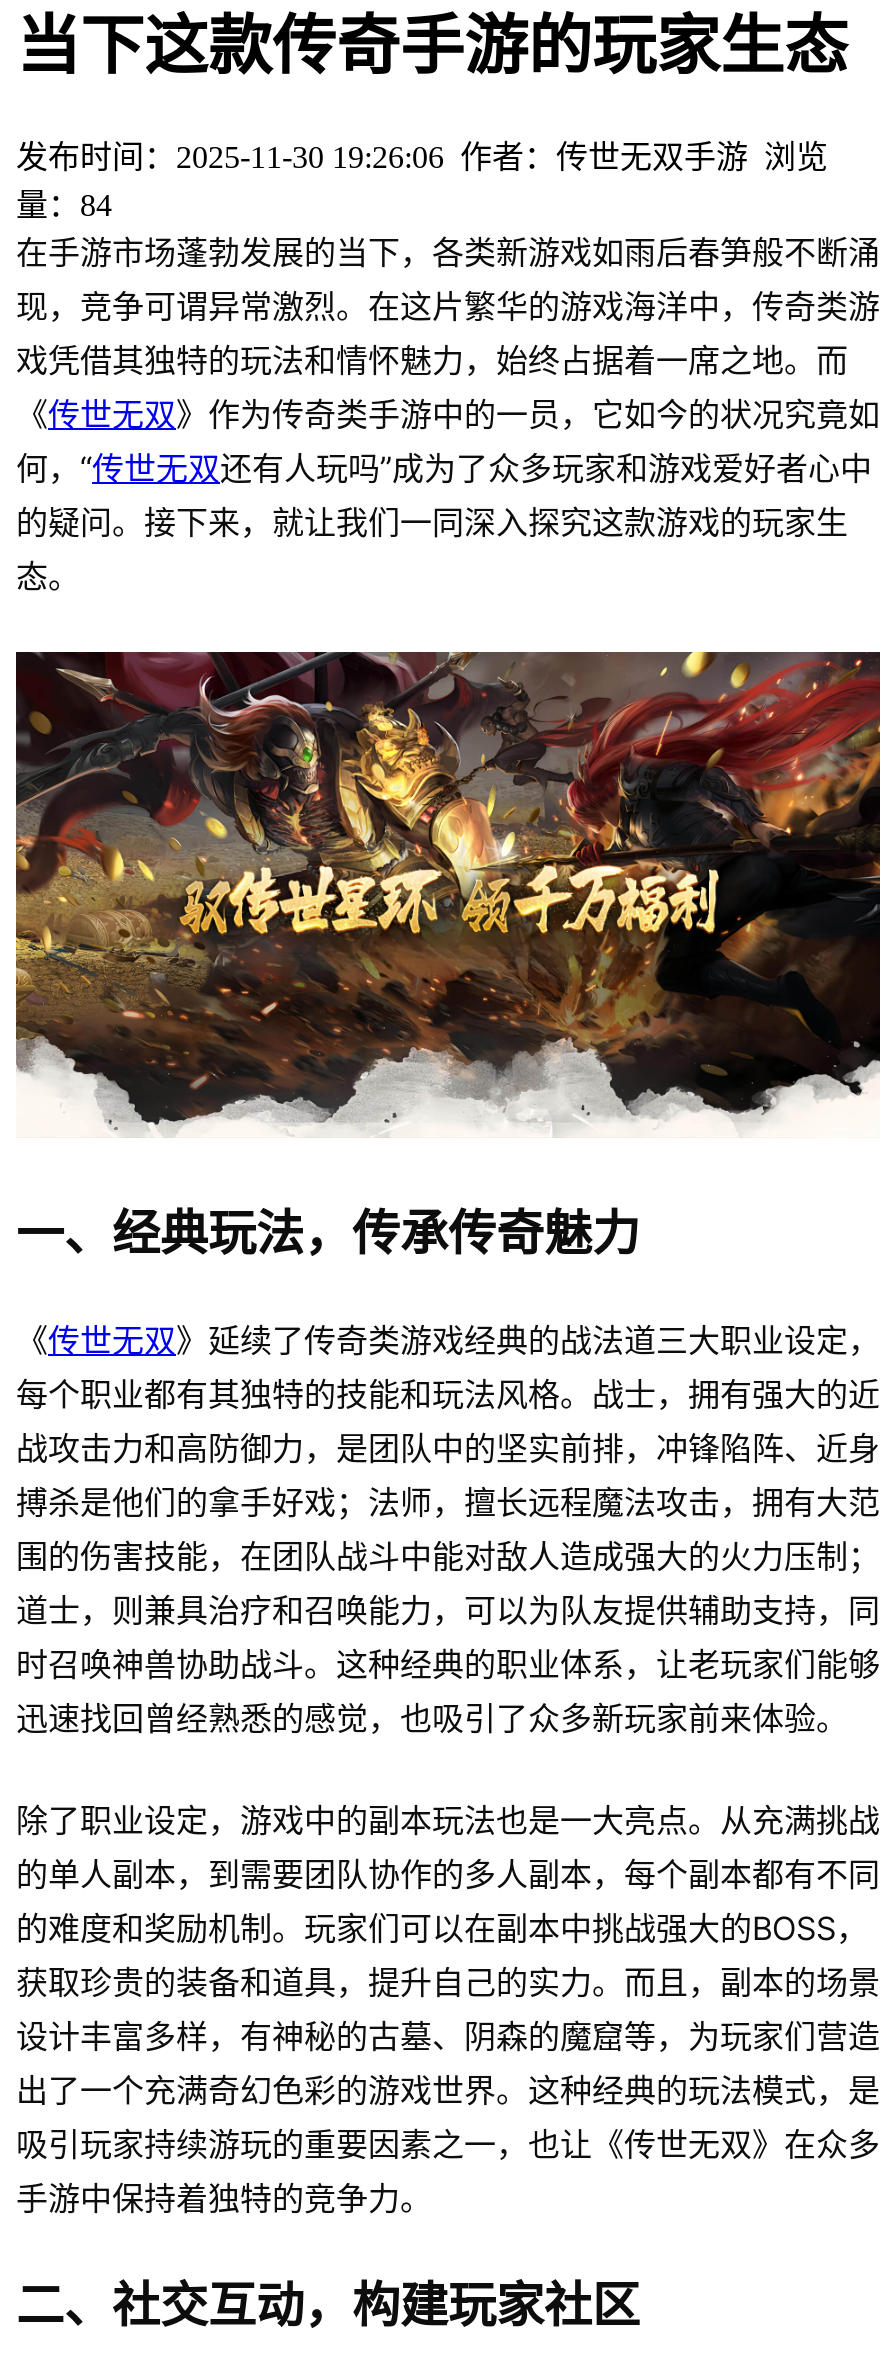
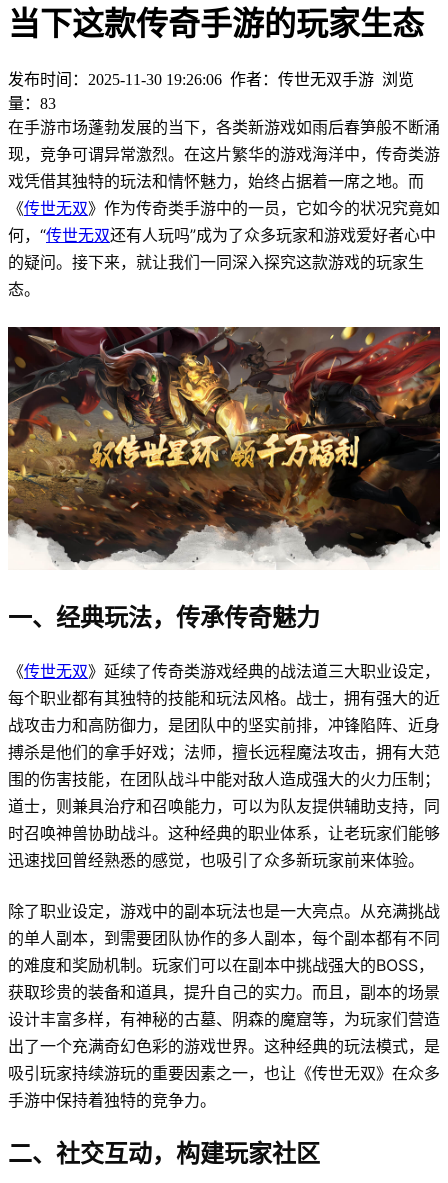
[16,188,112,222] 量：84 -> [8,95,56,112] 量：83

